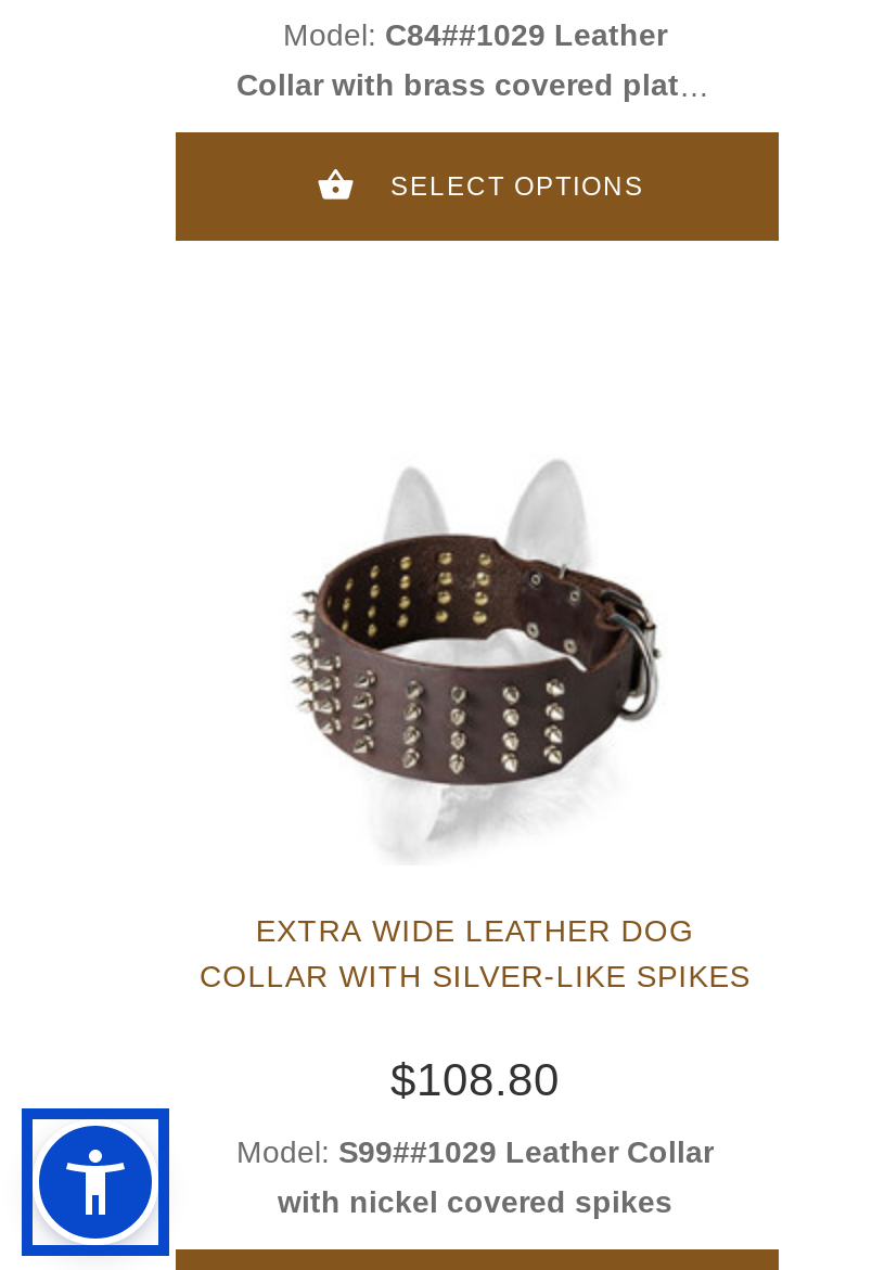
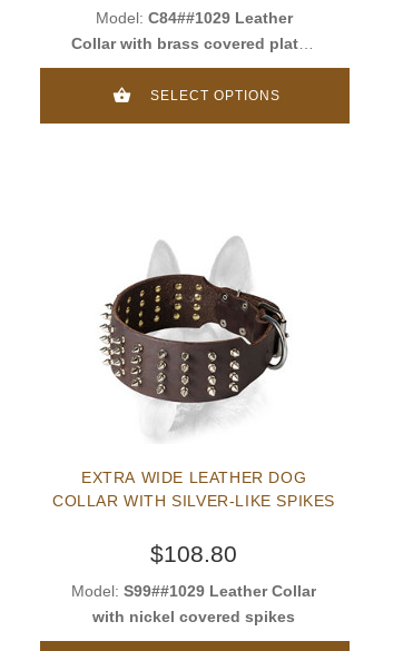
[20,1106,171,1258] [image] -> none

